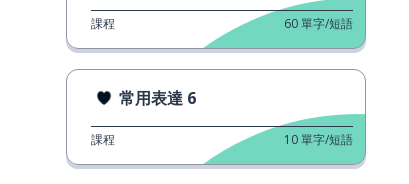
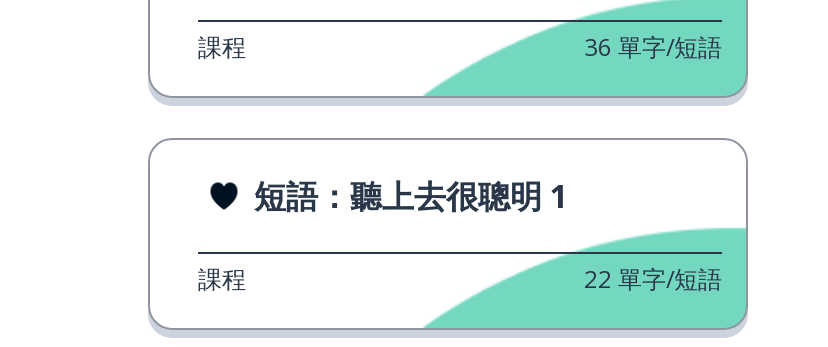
[284,15,353,32] 60 單字/短語 -> [584,30,722,64] 36 單字/短語
[119,87,196,109] 常用表達 6 -> [254,174,568,218] 短語：聽上去很聰明 1
[284,131,353,148] 10 單字/短語 -> [584,262,722,296] 22 單字/短語

